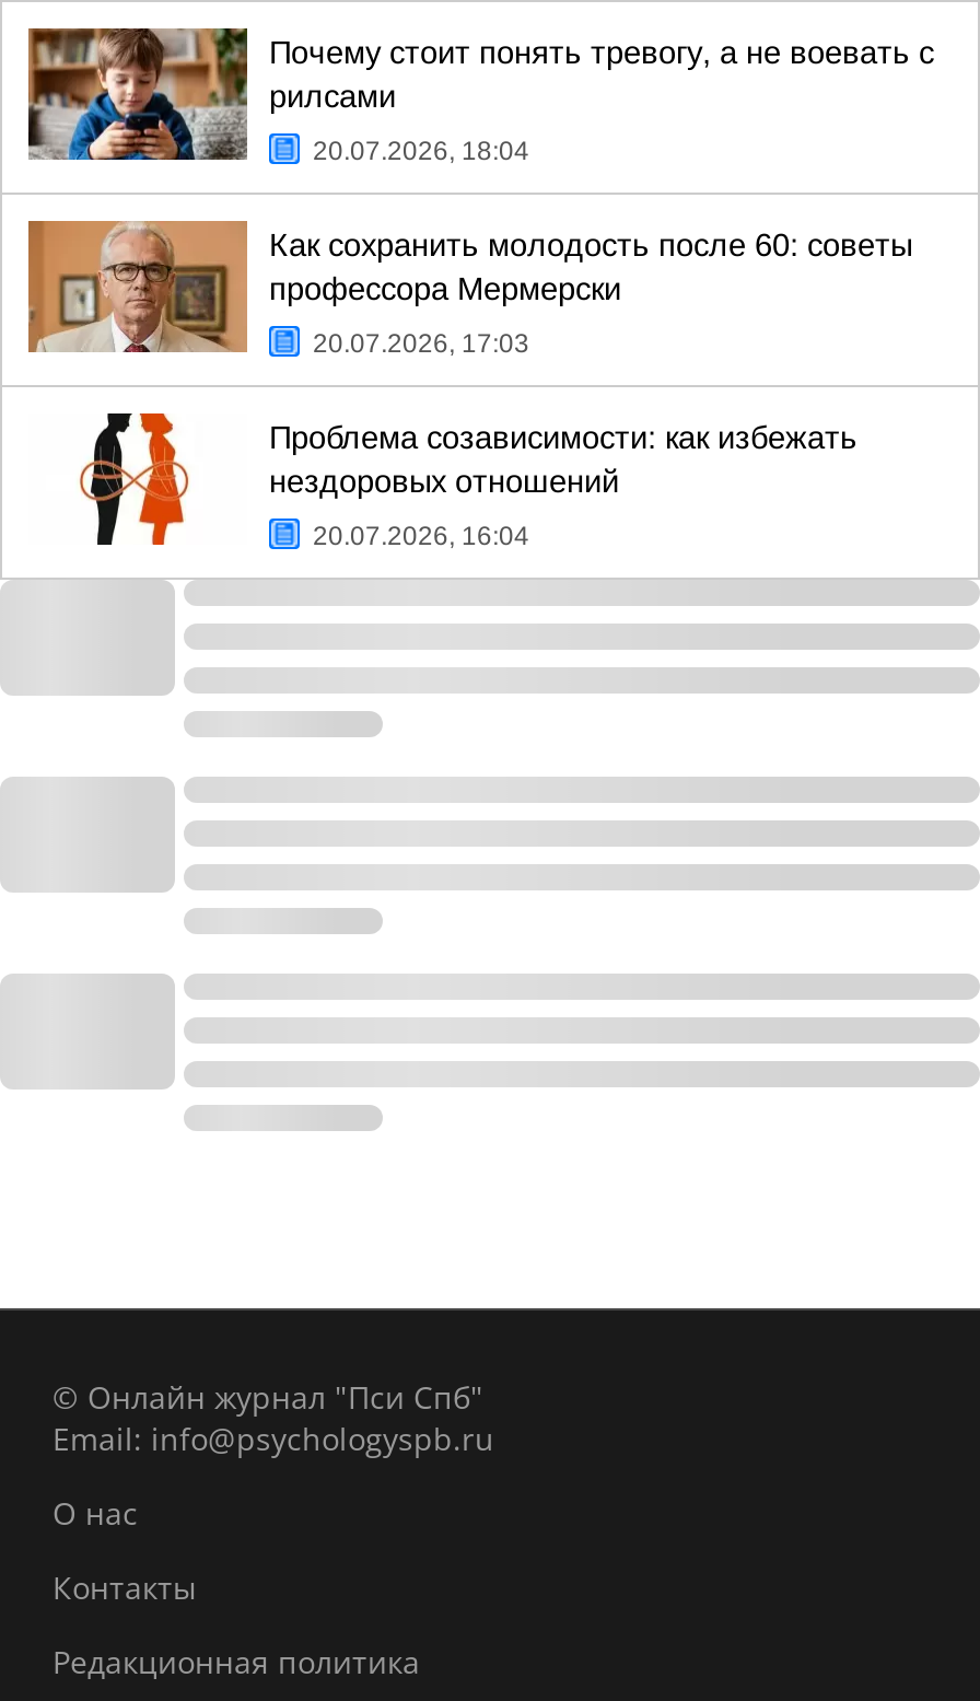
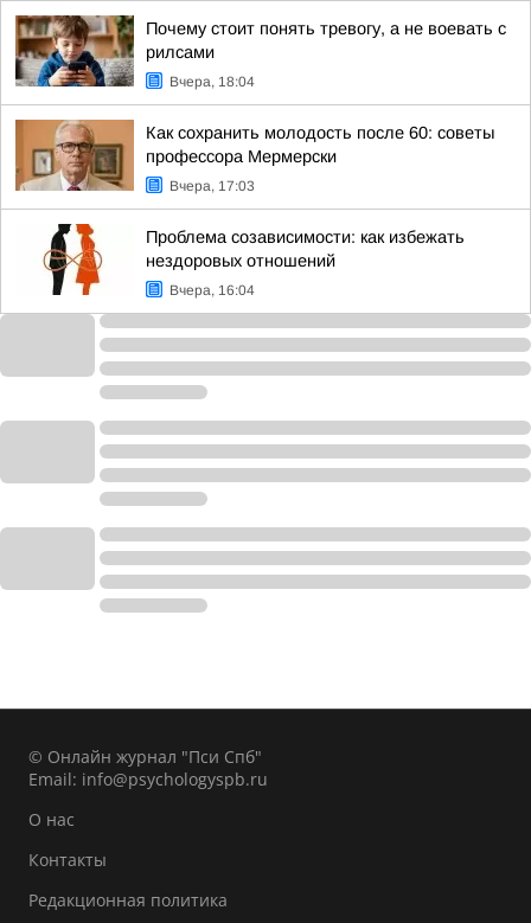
[313,136,529,166] 20.07.2026, 18:04 -> [169,73,255,90] Вчера, 18:04
[313,328,529,359] 20.07.2026, 17:03 -> [169,178,255,194] Вчера, 17:03
[313,521,529,551] 20.07.2026, 16:04 -> [169,282,255,299] Вчера, 16:04

